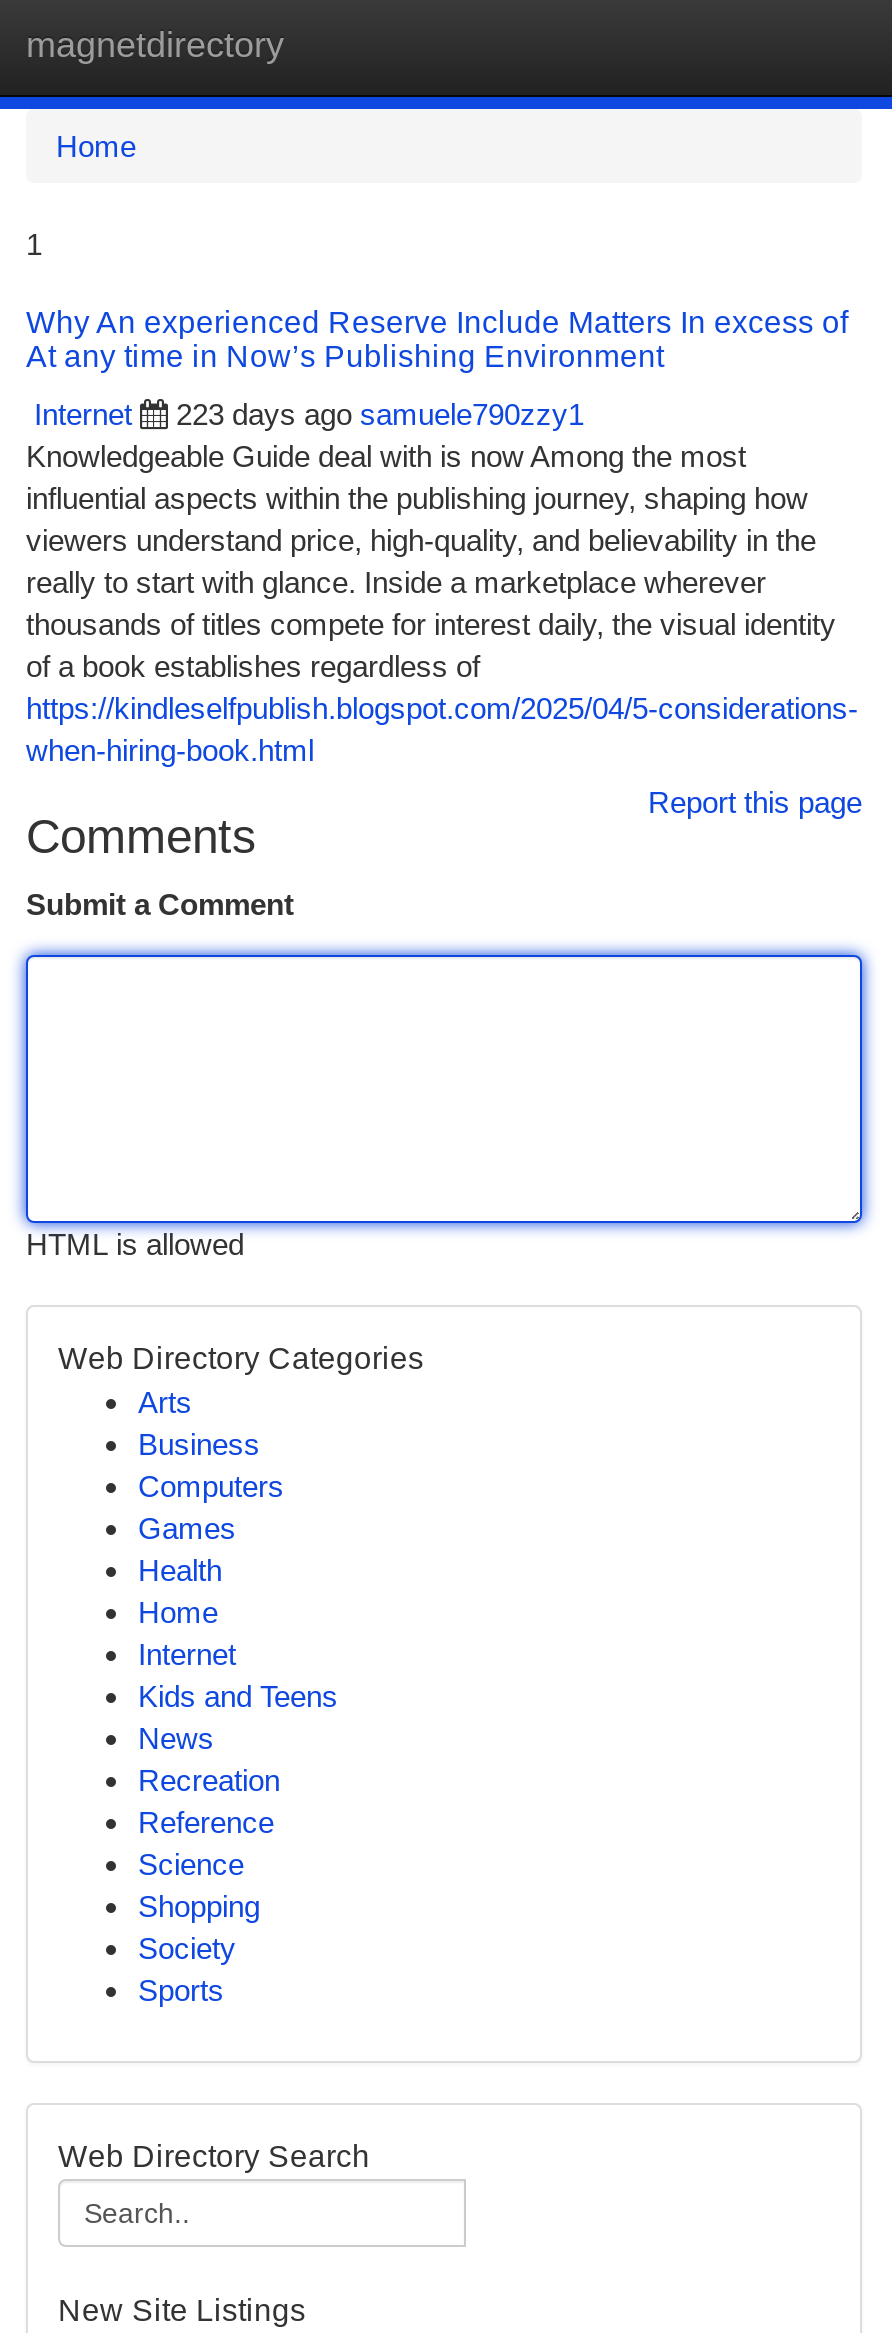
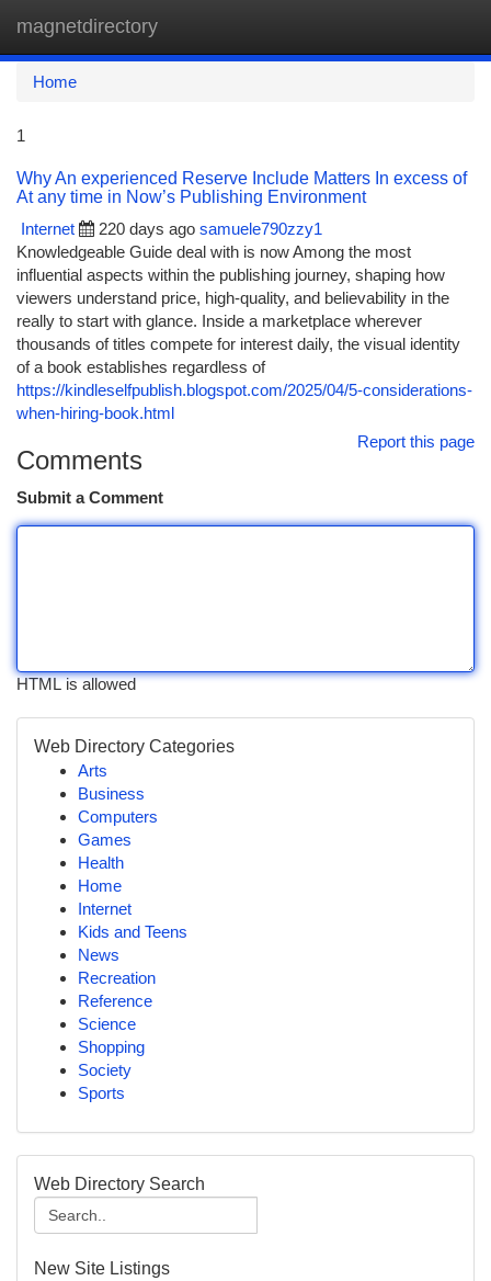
[176,397,584,431] 223 days ago samuele790zzy1 -> [99,219,322,238] 220 days ago samuele790zzy1

